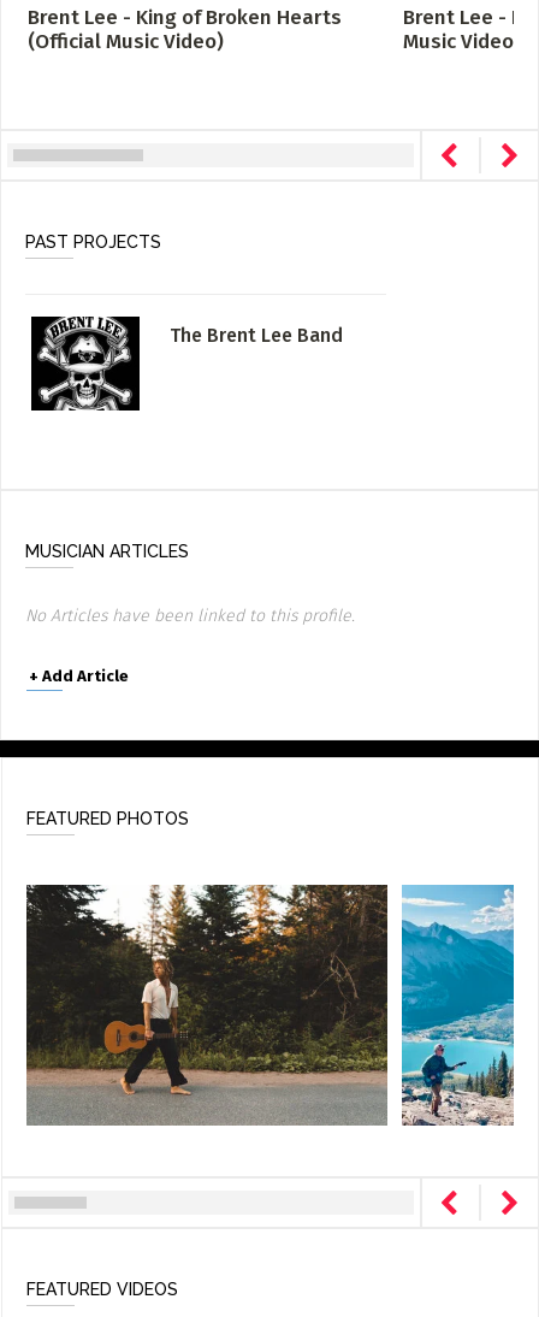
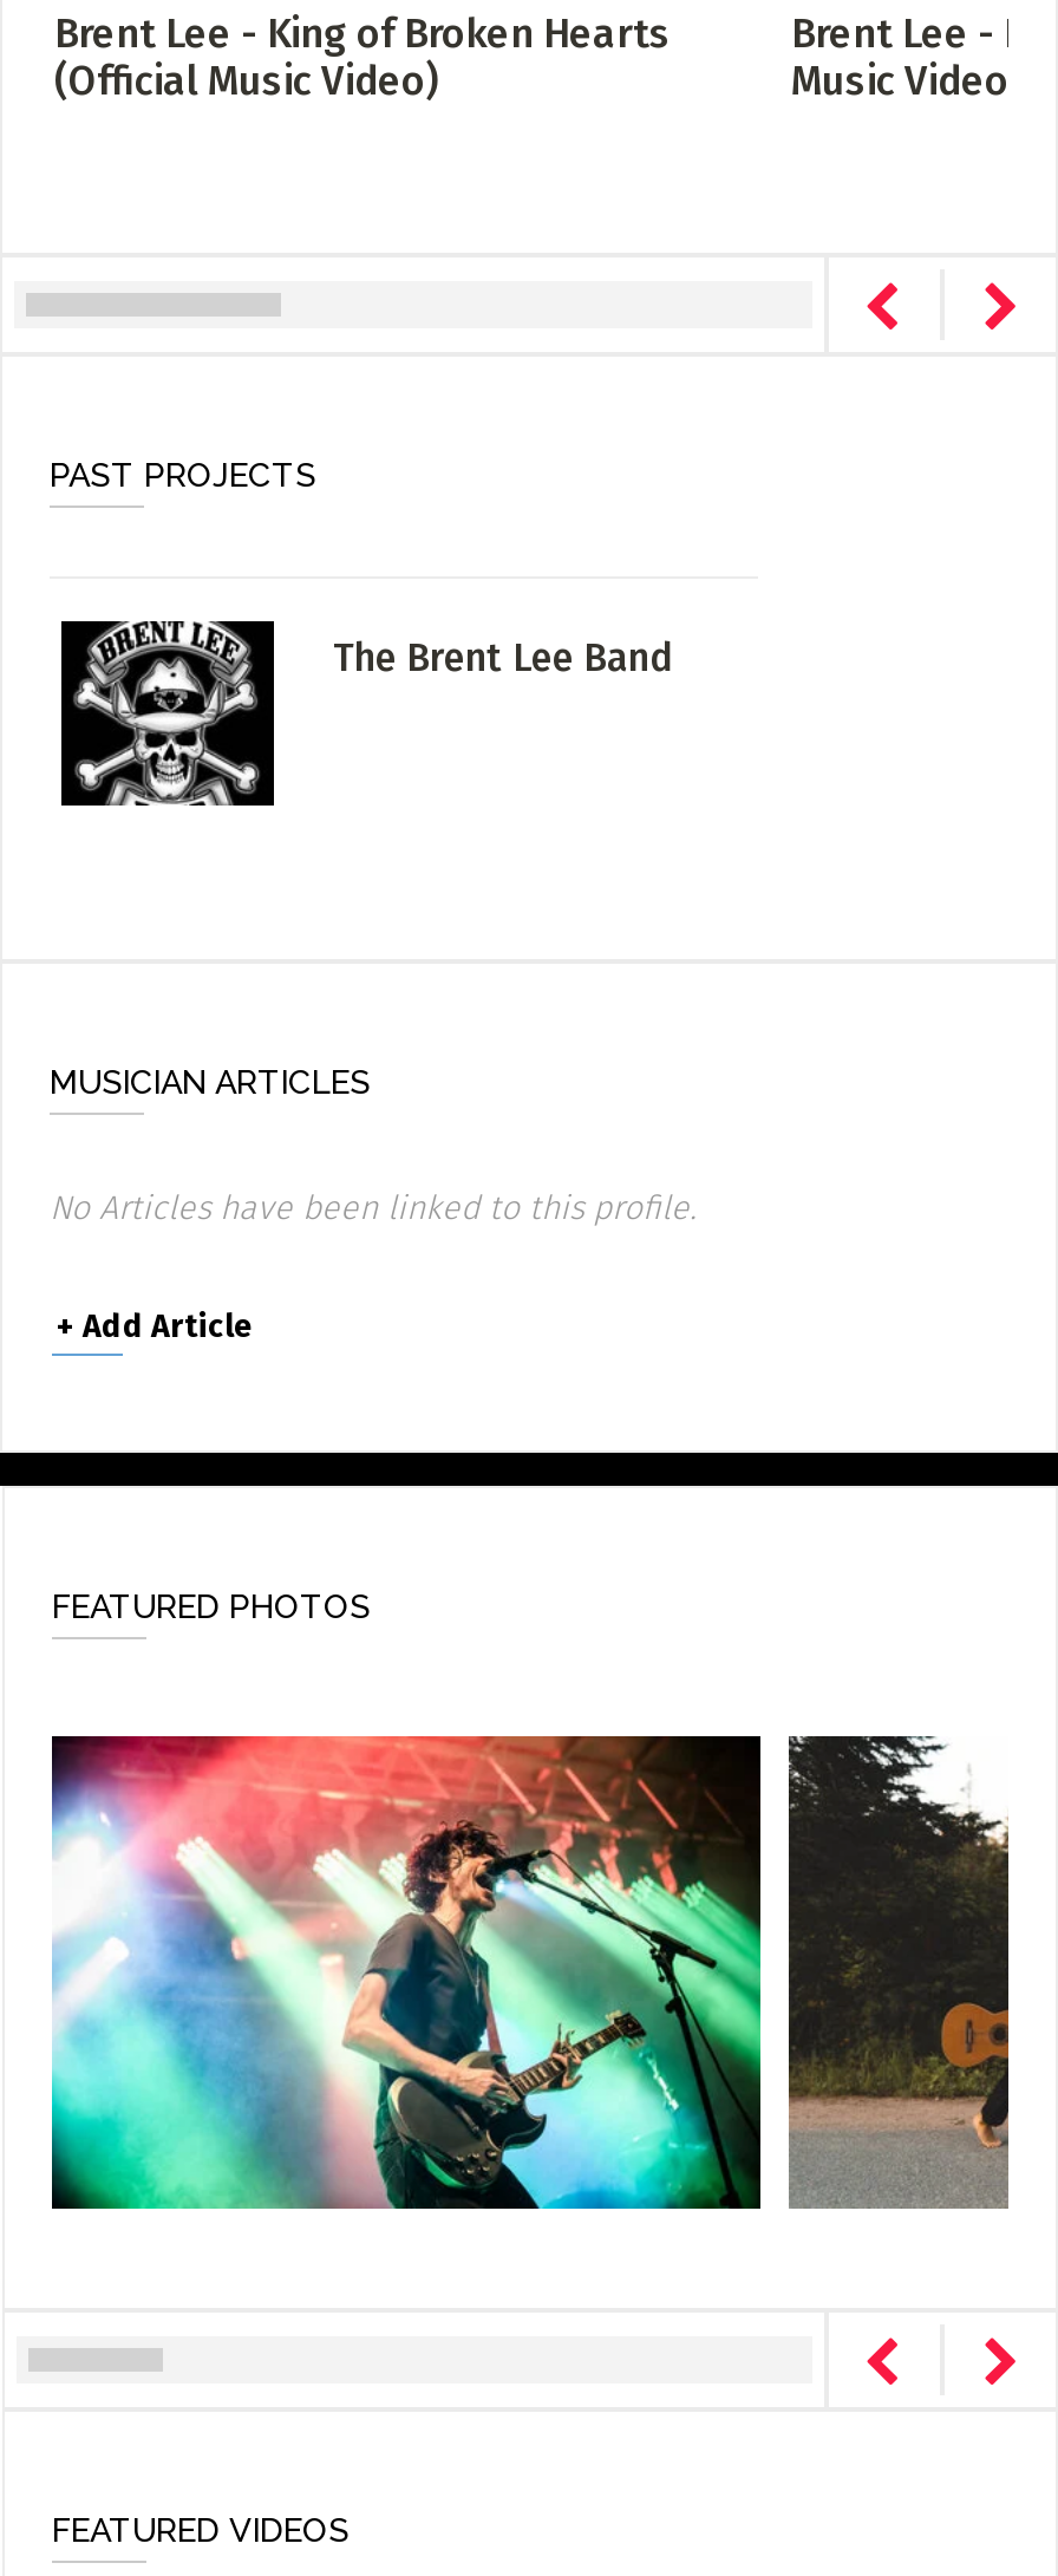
[25,884,389,1127] [image] -> [50,1734,763,2211] [image]
[401,884,515,1127] [image] -> [786,1734,1011,2209] [image]

